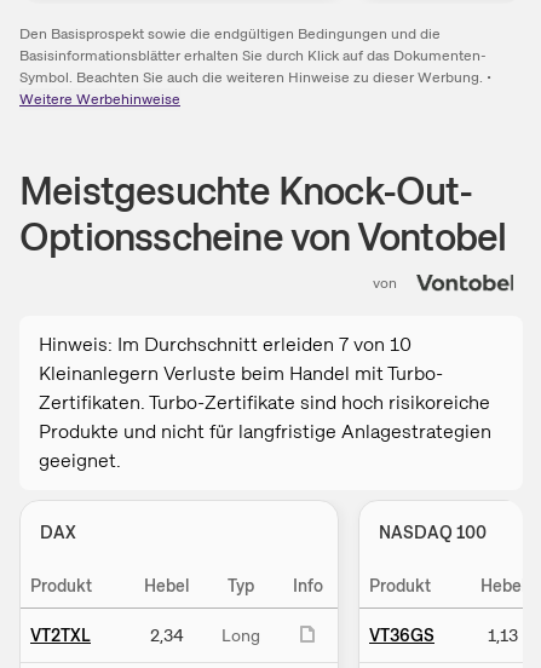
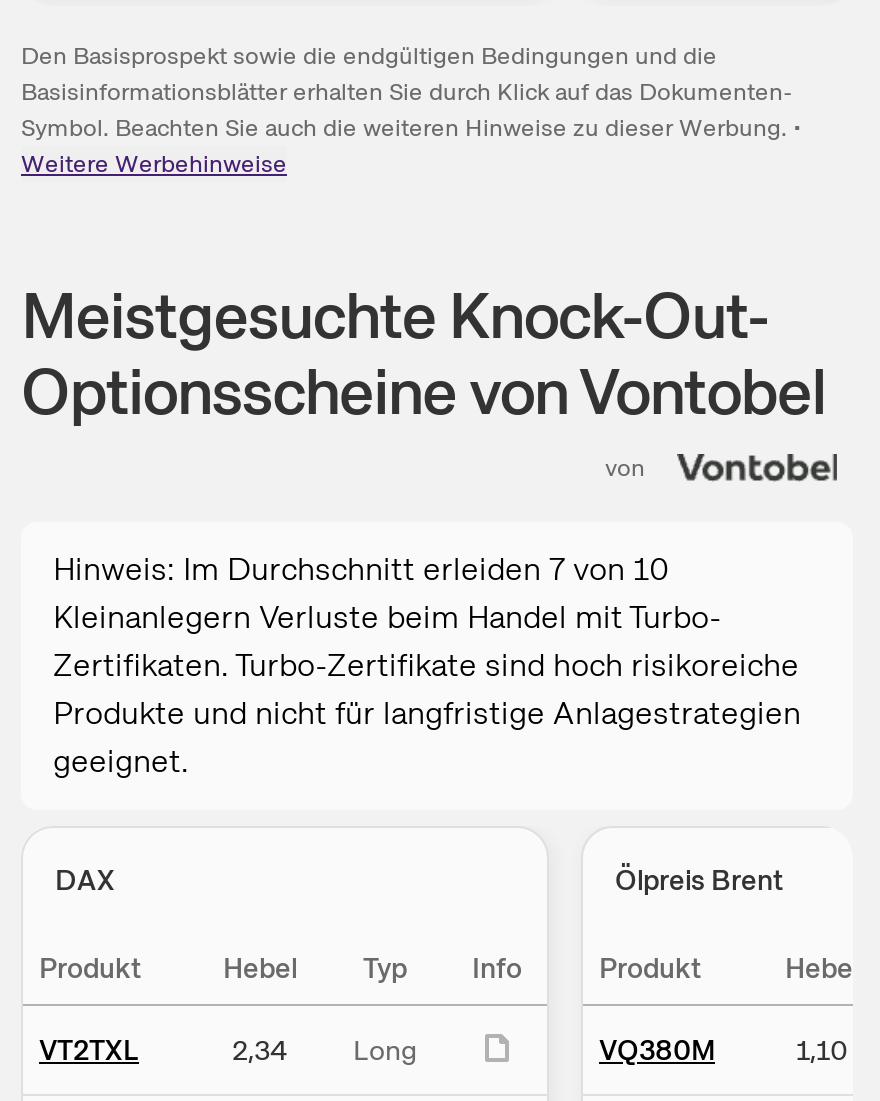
[379,522,487,543] NASDAQ 100 -> [615,862,783,898] Ölpreis Brent
[369,624,517,646] VT36GS | 1,13 -> [599,1032,848,1068] VQ380M | 1,10

